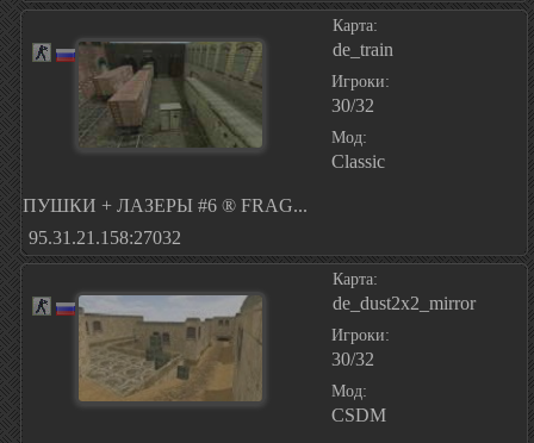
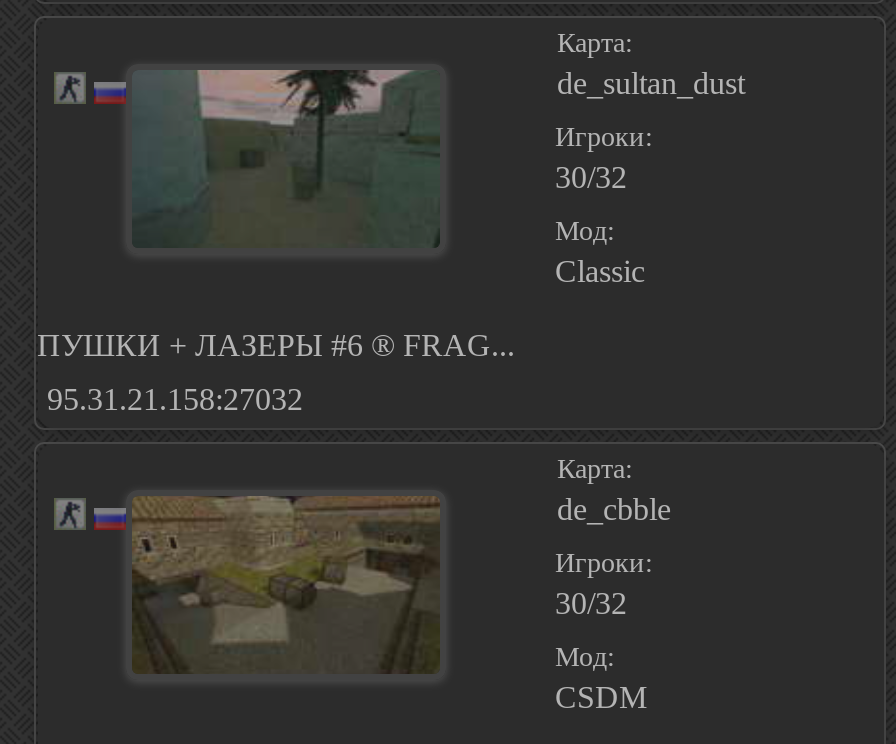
[79,40,262,148] [image] -> [132,68,442,248] [image]
[332,39,393,60] de_train -> [557,66,745,100] de_sultan_dust
[77,294,262,403] [image] -> [130,494,442,676] [image]
[332,293,475,313] de_dust2x2_mirror -> [557,492,671,526] de_cbble

